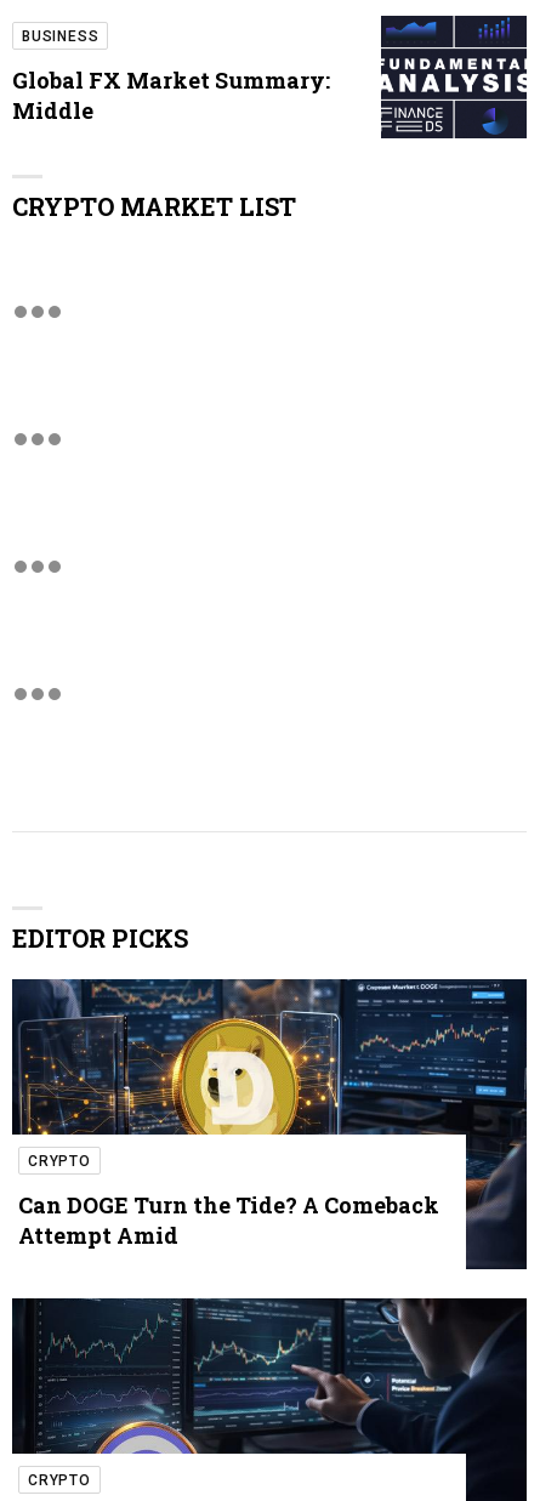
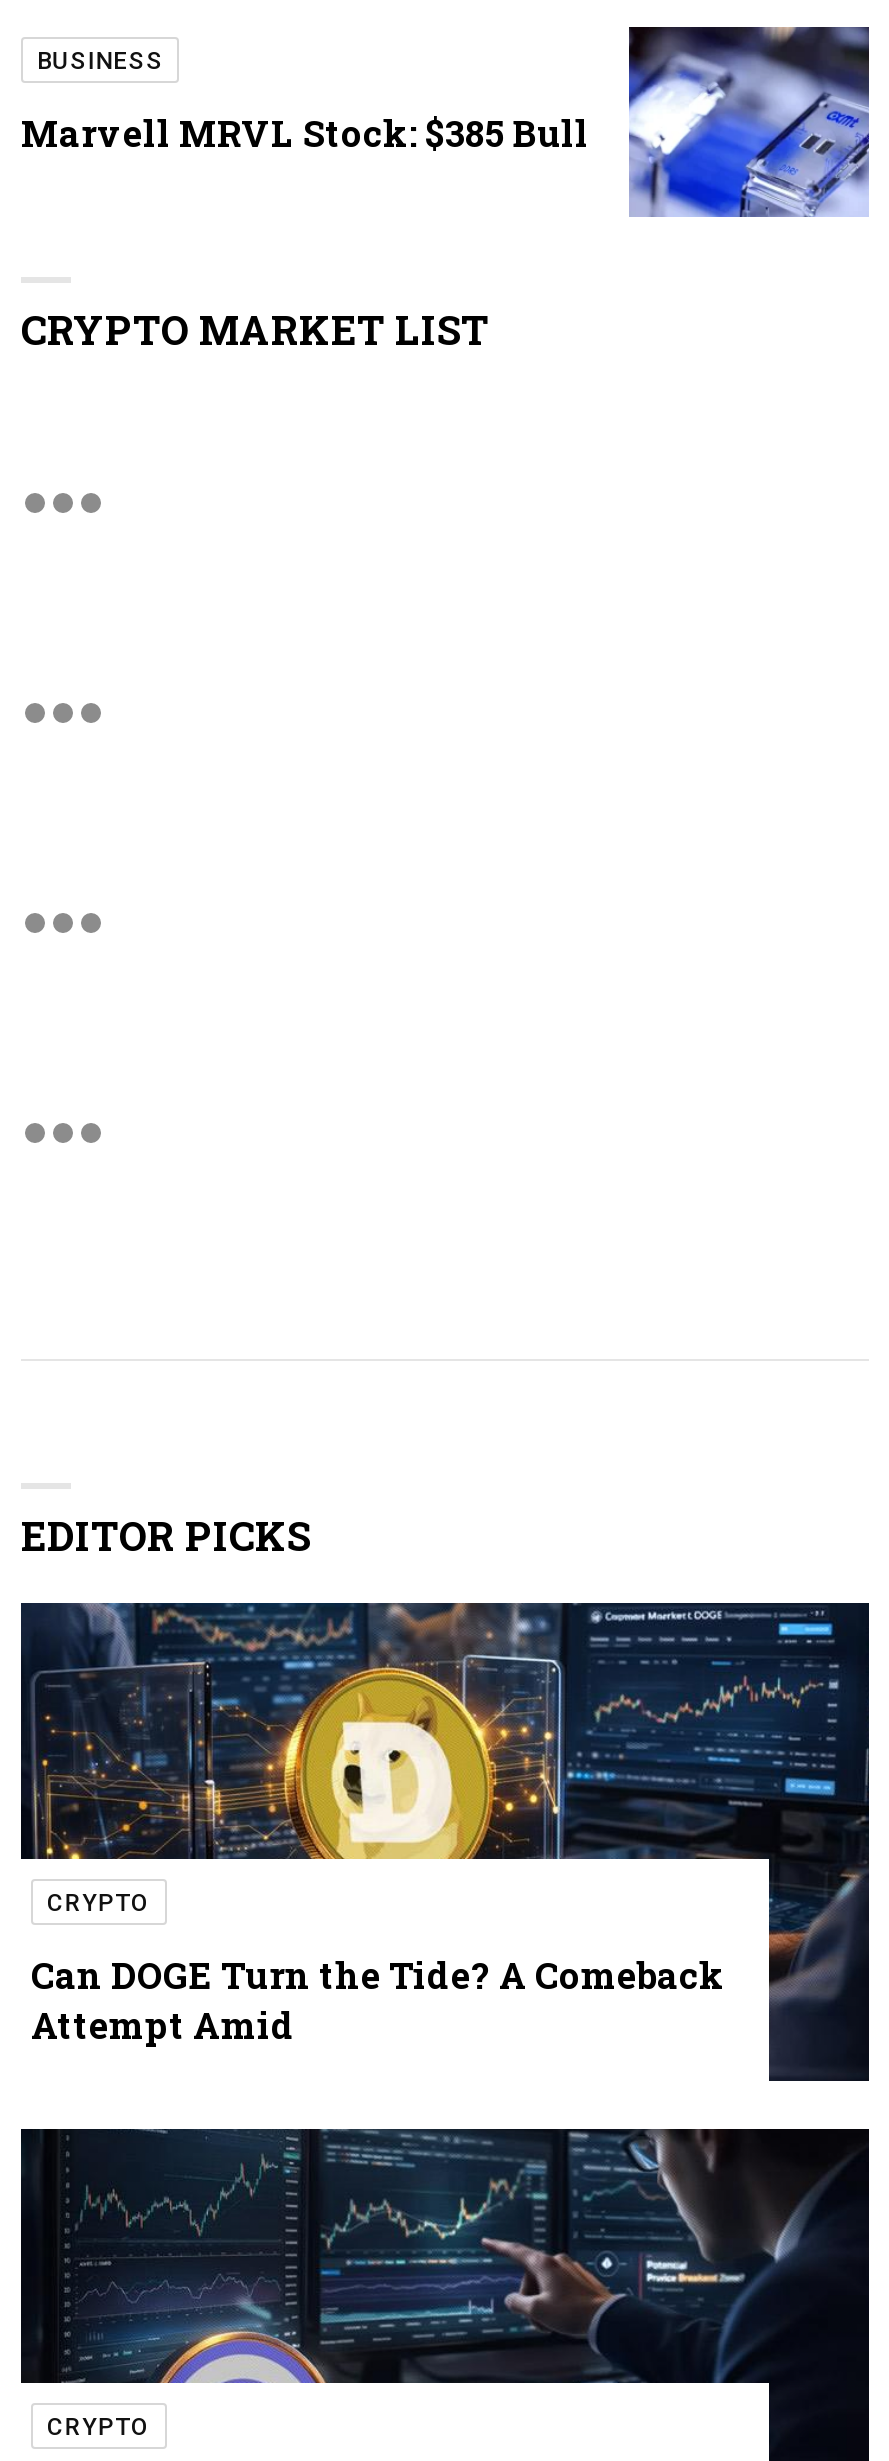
[380,15,528,140] [image] -> [629,25,869,219] [image]
[12,66,330,125] Global FX Market Summary: | Middle -> [21,108,589,156] Marvell MRVL Stock: $385 Bull

